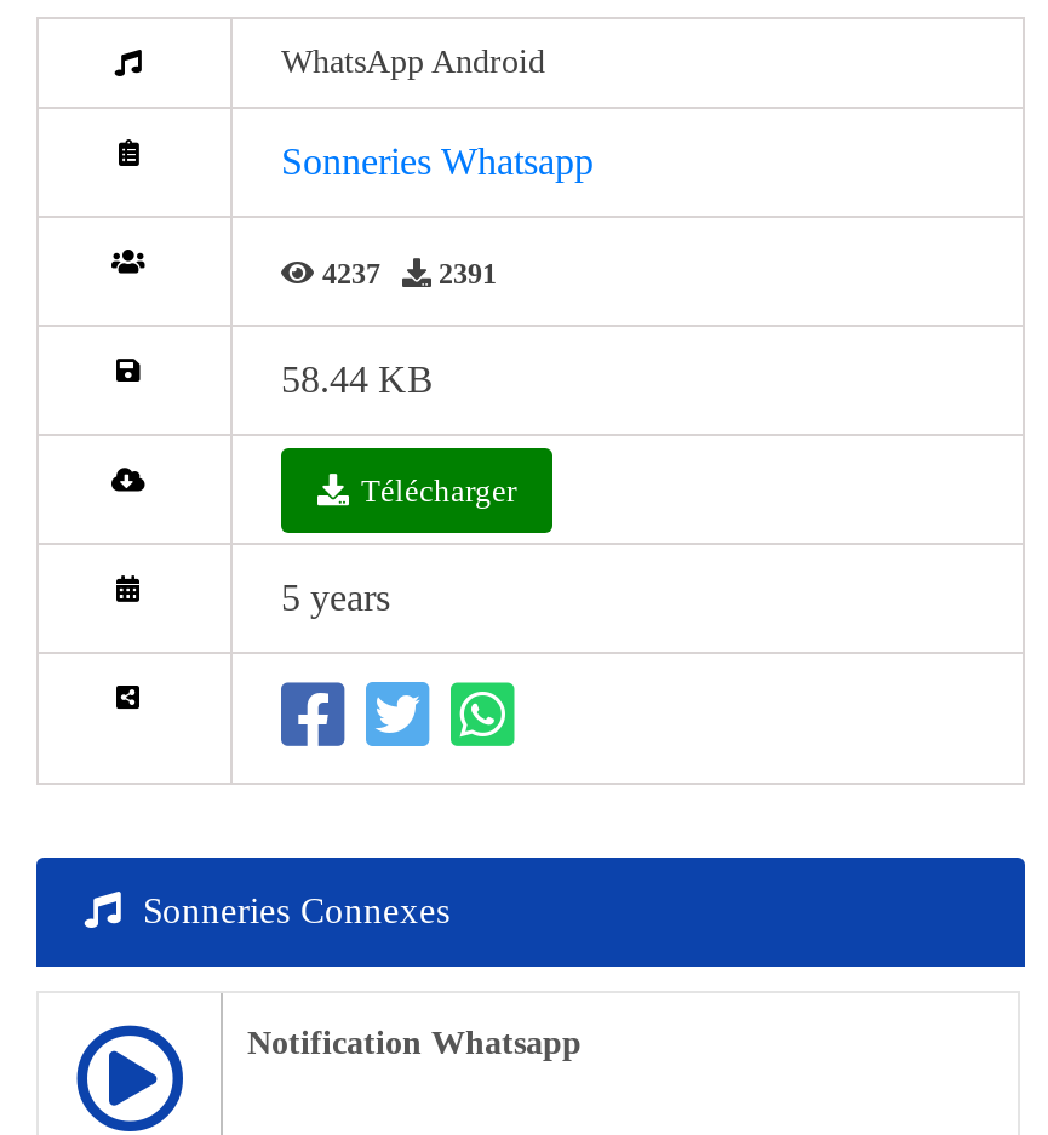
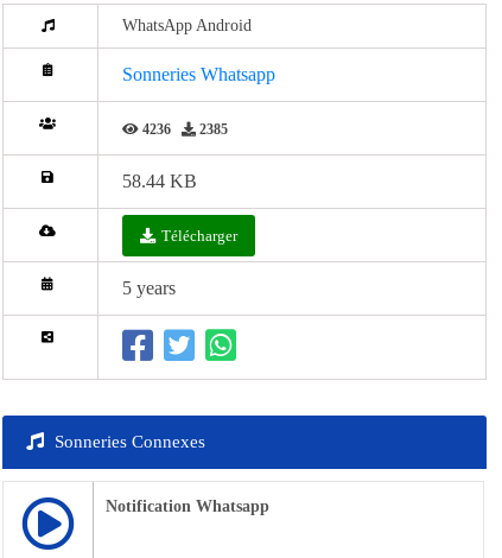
[315,257,380,288] 4237 -> [139,121,171,137] 4236
[431,257,497,288] 2391 -> [196,121,228,137] 2385

